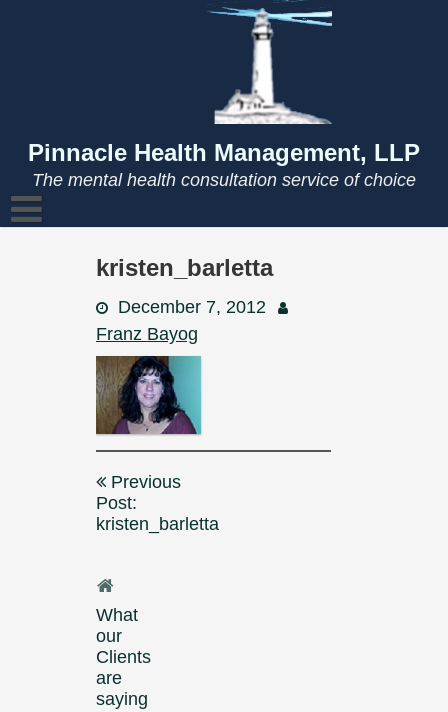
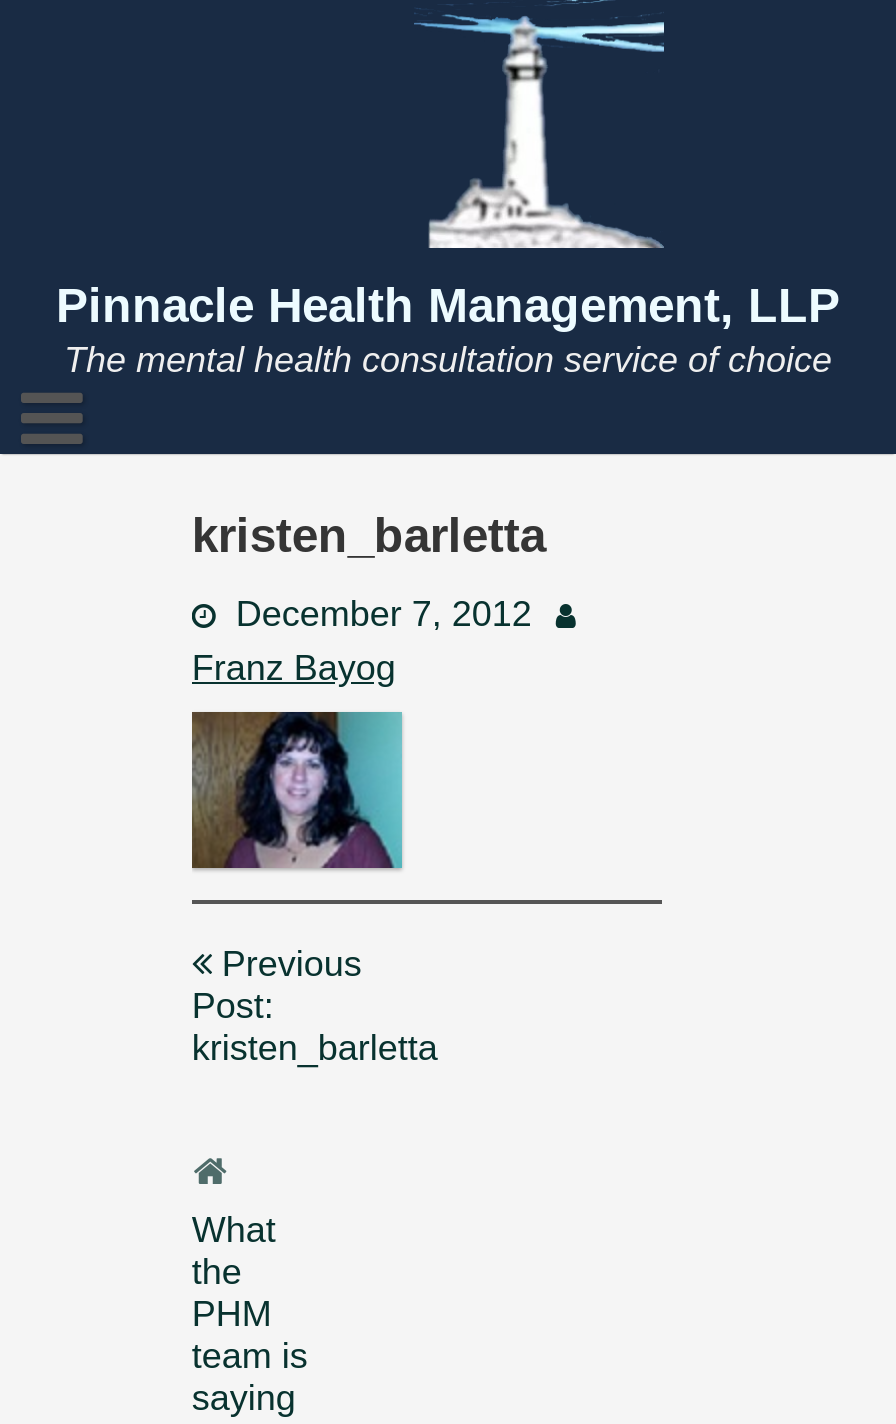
[96,626,151,688] our | Clients | are -> [192,1252,308,1376] the | PHM | team is

